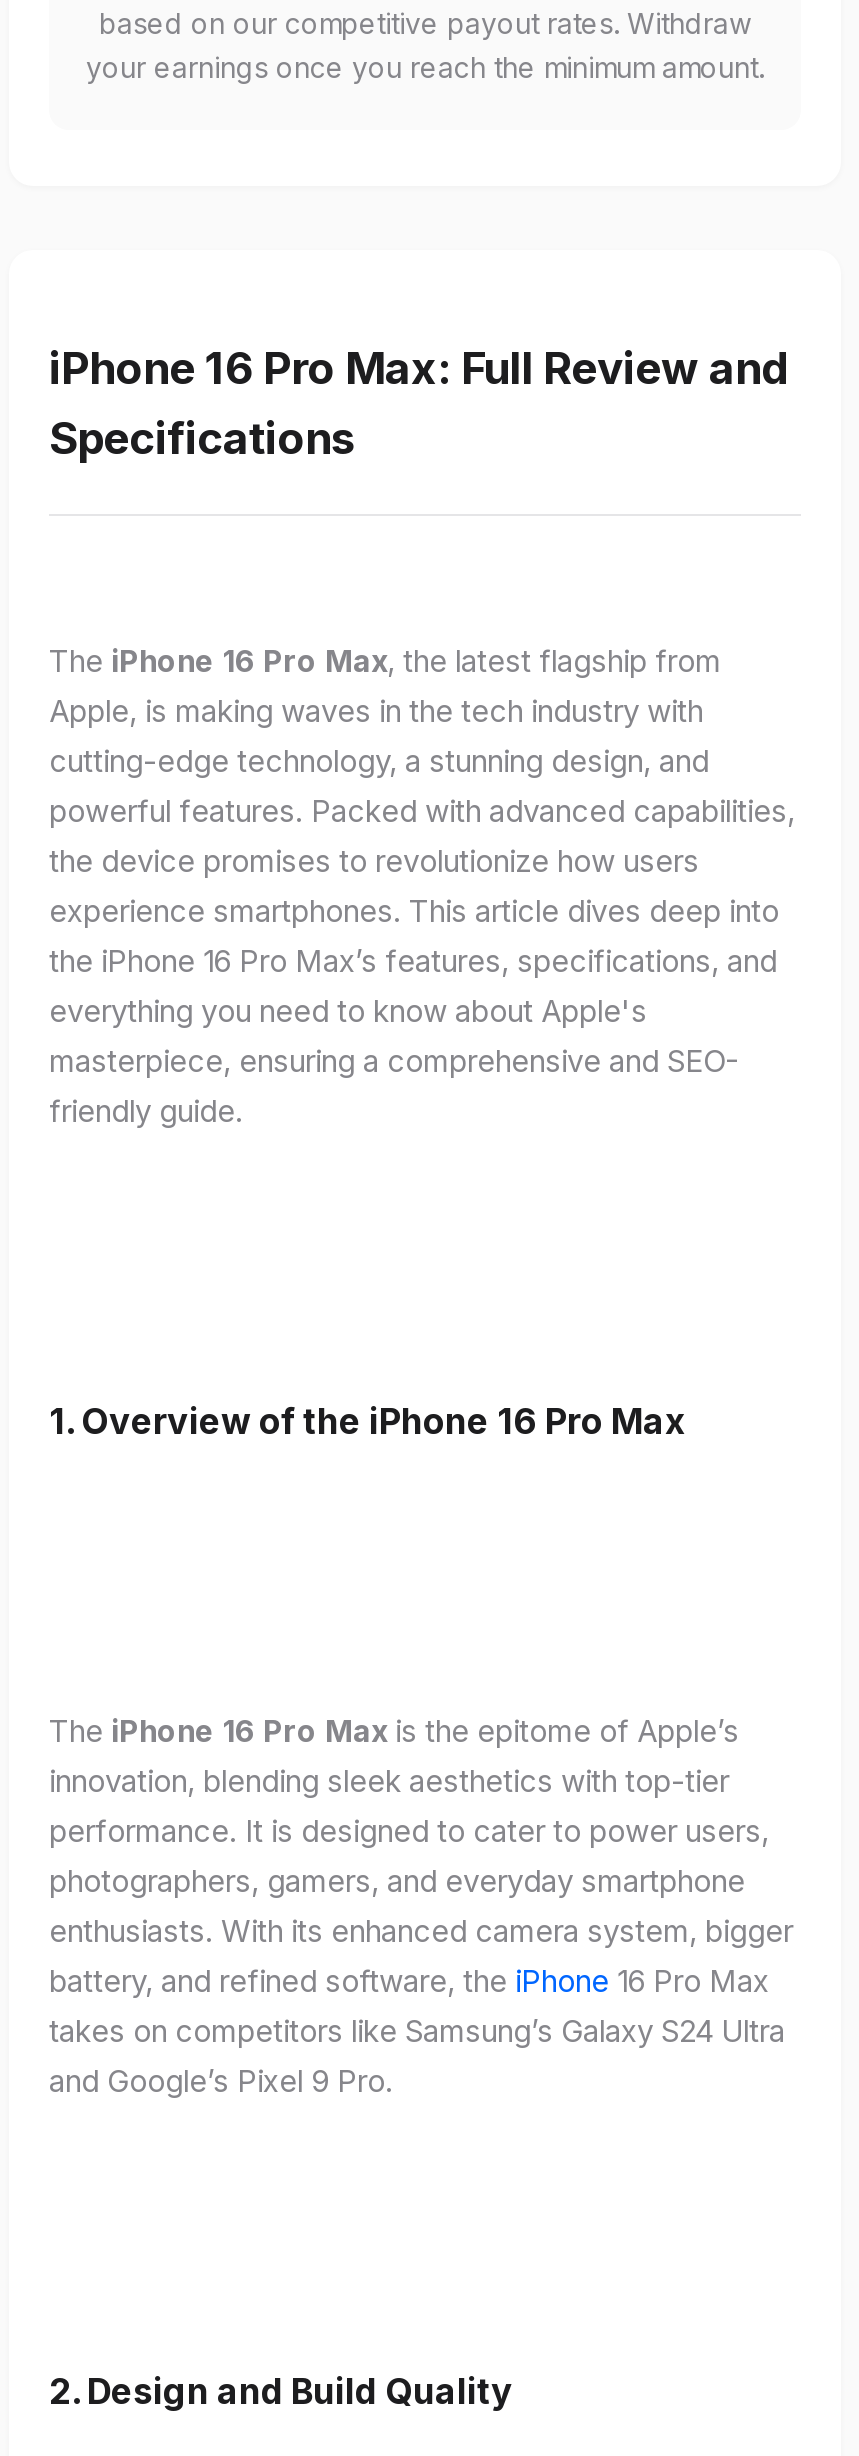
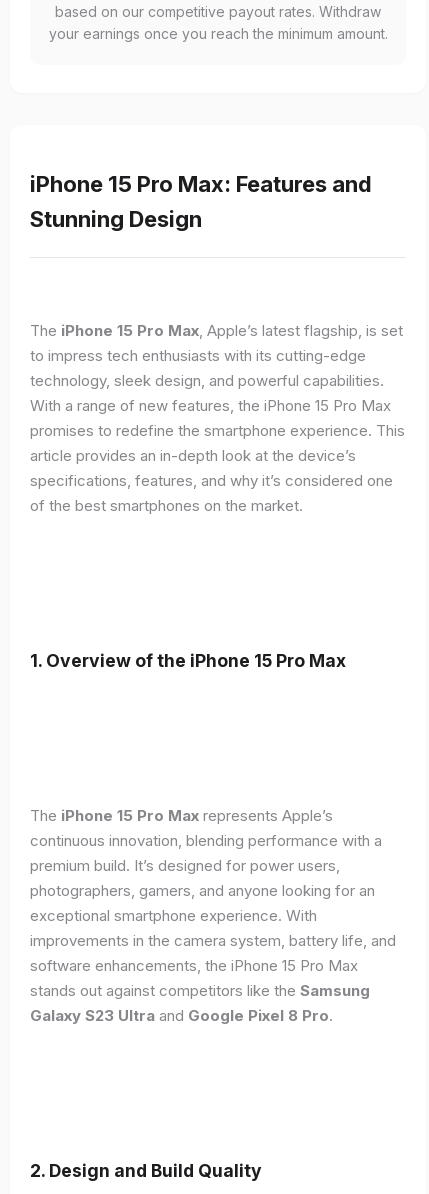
[49,342,789,464] iPhone 16 Pro Max: Full Review and | Specifications -> [30,171,372,232] iPhone 15 Pro Max: Features and | Stunning Design
[49,642,795,1130] The iPhone 16 Pro Max, the latest flagship from | Apple, is making waves in the tech industry with | cutting-edge technology, a stunning design, and | powerful features. Packed with advanced capabilities, | the device promises to revolutionize how users | experience smartphones. This article dives deep into | the iPhone 16 Pro Max’s features, specifications, and | everything you need to know about Apple's | masterpiece, ensuring a comprehensive and SEO- | friendly guide. -> [30,321,405,515] The iPhone 15 Pro Max, Apple’s latest flagship, is set | to impress tech enthusiasts with its cutting-edge | technology, sleek design, and powerful capabilities. | With a range of new features, the iPhone 15 Pro Max | promises to redefine the smartphone experience. This | article provides an in-depth look at the device’s | specifications, features, and why it’s considered one | of the best smartphones on the market.
[49,1400,685,1442] 1. Overview of the iPhone 16 Pro Max -> [30,650,346,671] 1. Overview of the iPhone 15 Pro Max
[49,1713,793,2101] The iPhone 16 Pro Max is the epitome of Apple’s | innovation, blending sleek aesthetics with top-tier | performance. It is designed to cater to power users, | photographers, gamers, and everyday smartphone | enthusiasts. With its enhanced camera system, bigger | battery, and refined software, the iPhone 16 Pro Max | takes on competitors like Samsung’s Galaxy S24 Ultra | and Google’s Pixel 9 Pro. -> [30,806,396,1025] The iPhone 15 Pro Max represents Apple’s | continuous innovation, blending performance with a | premium build. It’s designed for power users, | photographers, gamers, and anyone looking for an | exceptional smartphone experience. With | improvements in the camera system, battery life, and | software enhancements, the iPhone 15 Pro Max | stands out against competitors like the Samsung | Galaxy S23 Ultra and Google Pixel 8 Pro.

